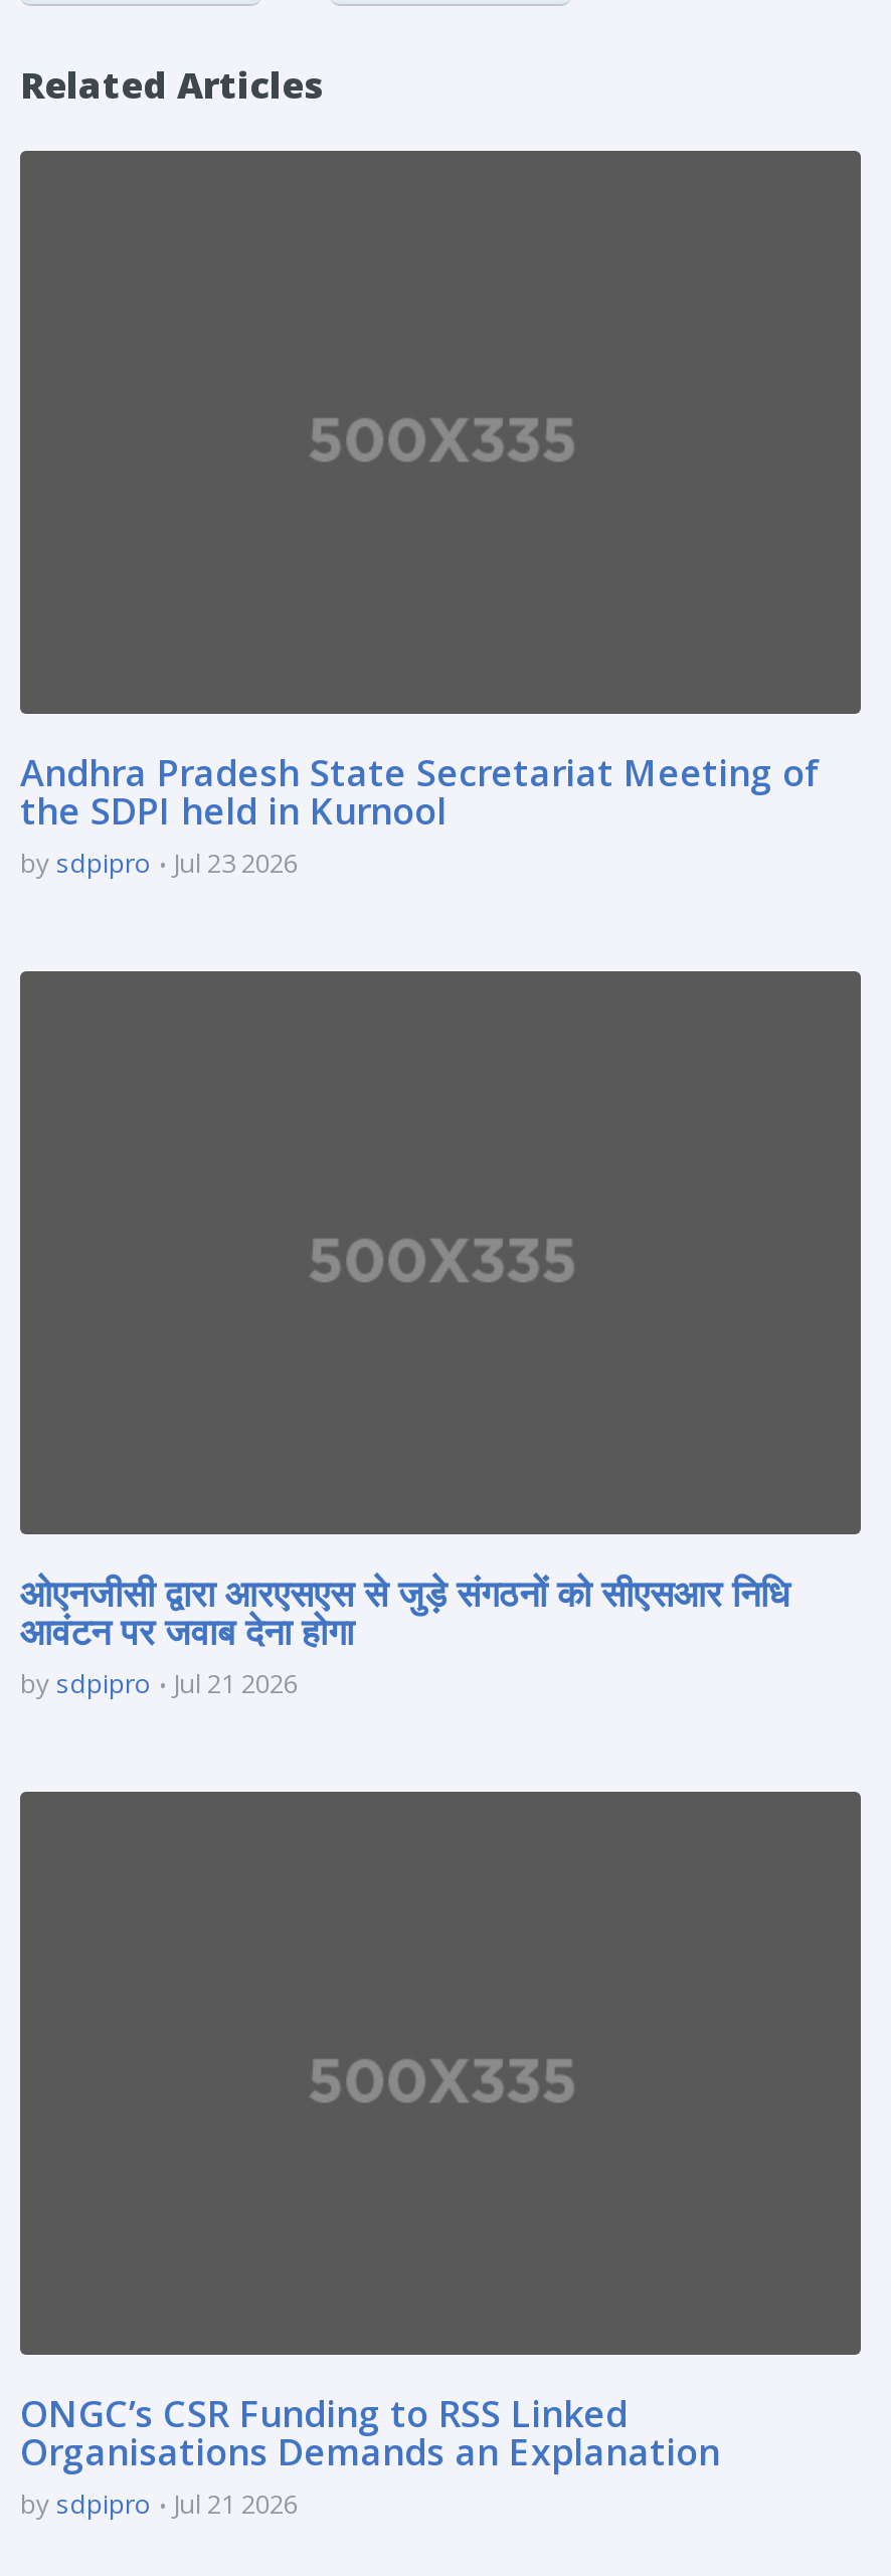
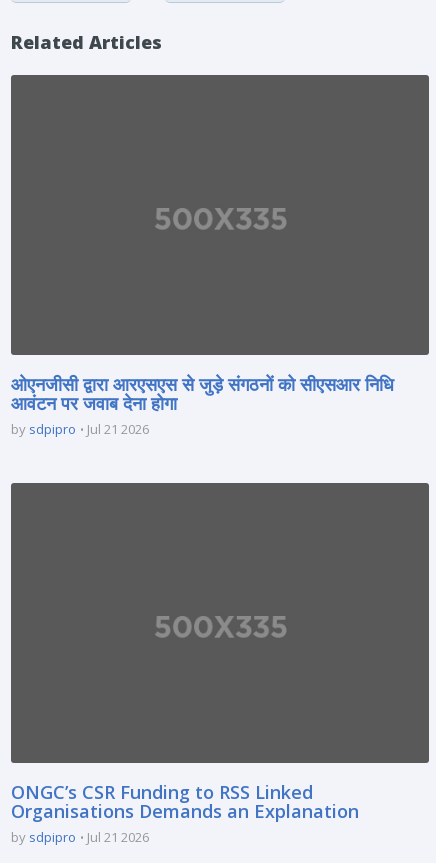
[20,748,821,881] Andhra Pradesh State Secretariat Meeting of | the SDPI held in Kurnool | by sdpipro | Jul 23 2026 -> none

